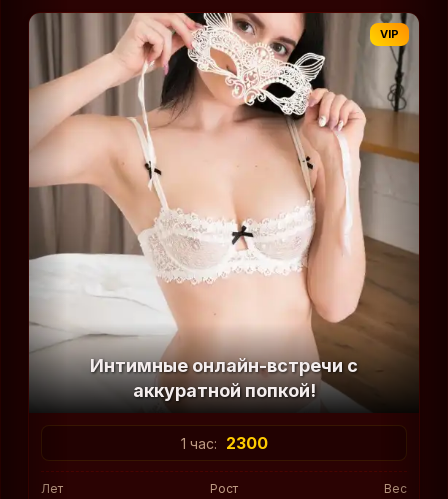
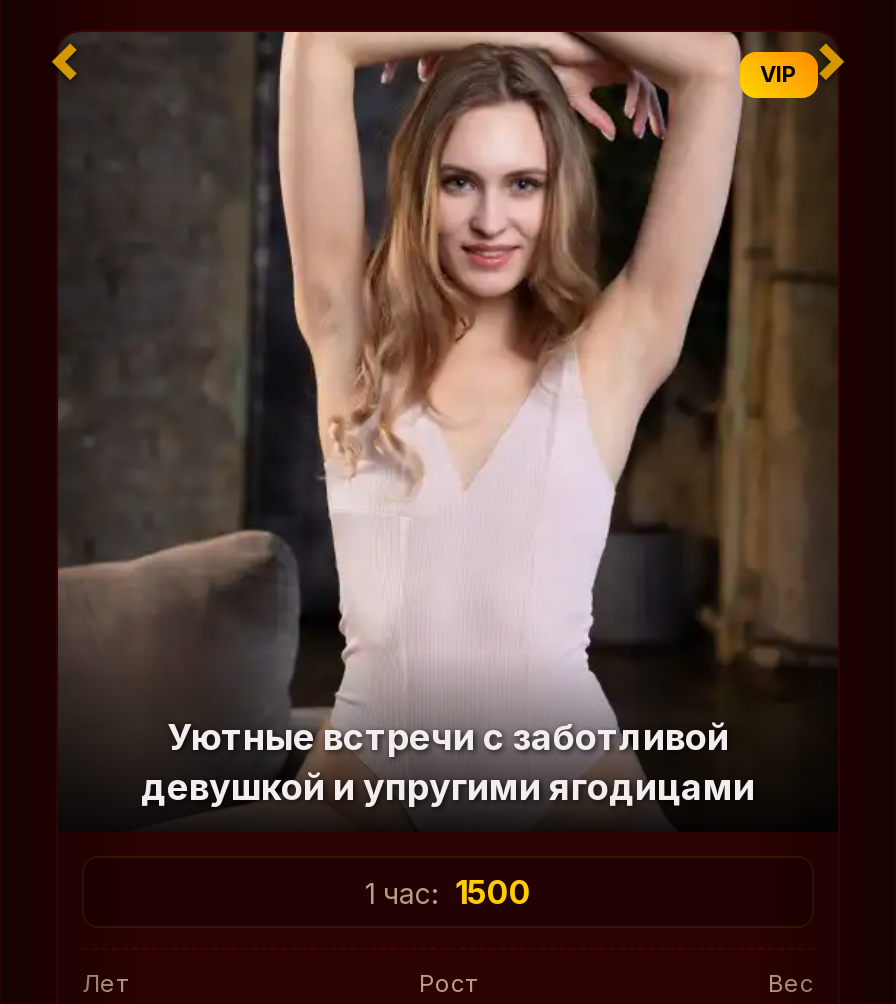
[27,12,421,401] [image] | Интимные онлайн-встречи с | аккуратной попкой! -> [52,30,844,808] [image] | Уютные встречи с заботливой | девушкой и упругими ягодицами
[180,433,267,453] 1 час: 2300 -> [365,872,531,912] 1 час: 1500

